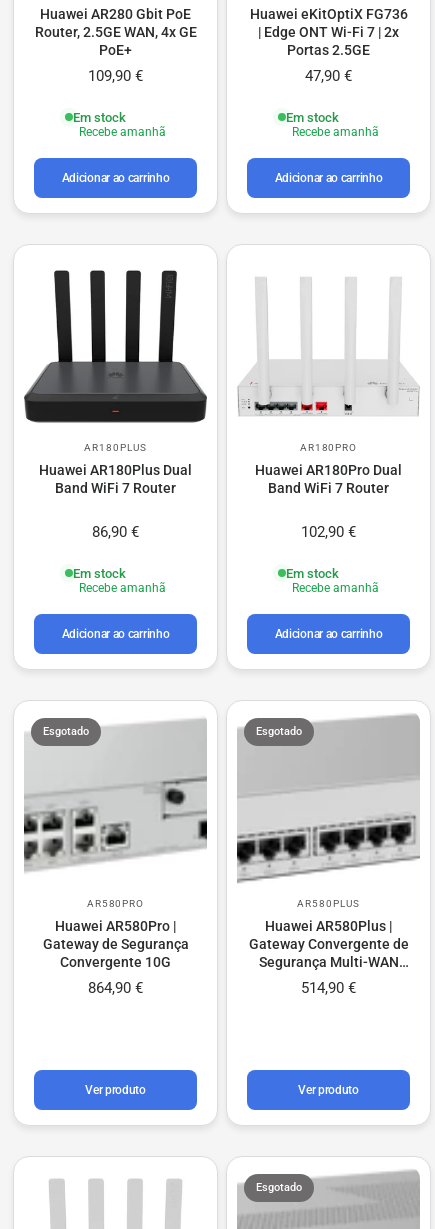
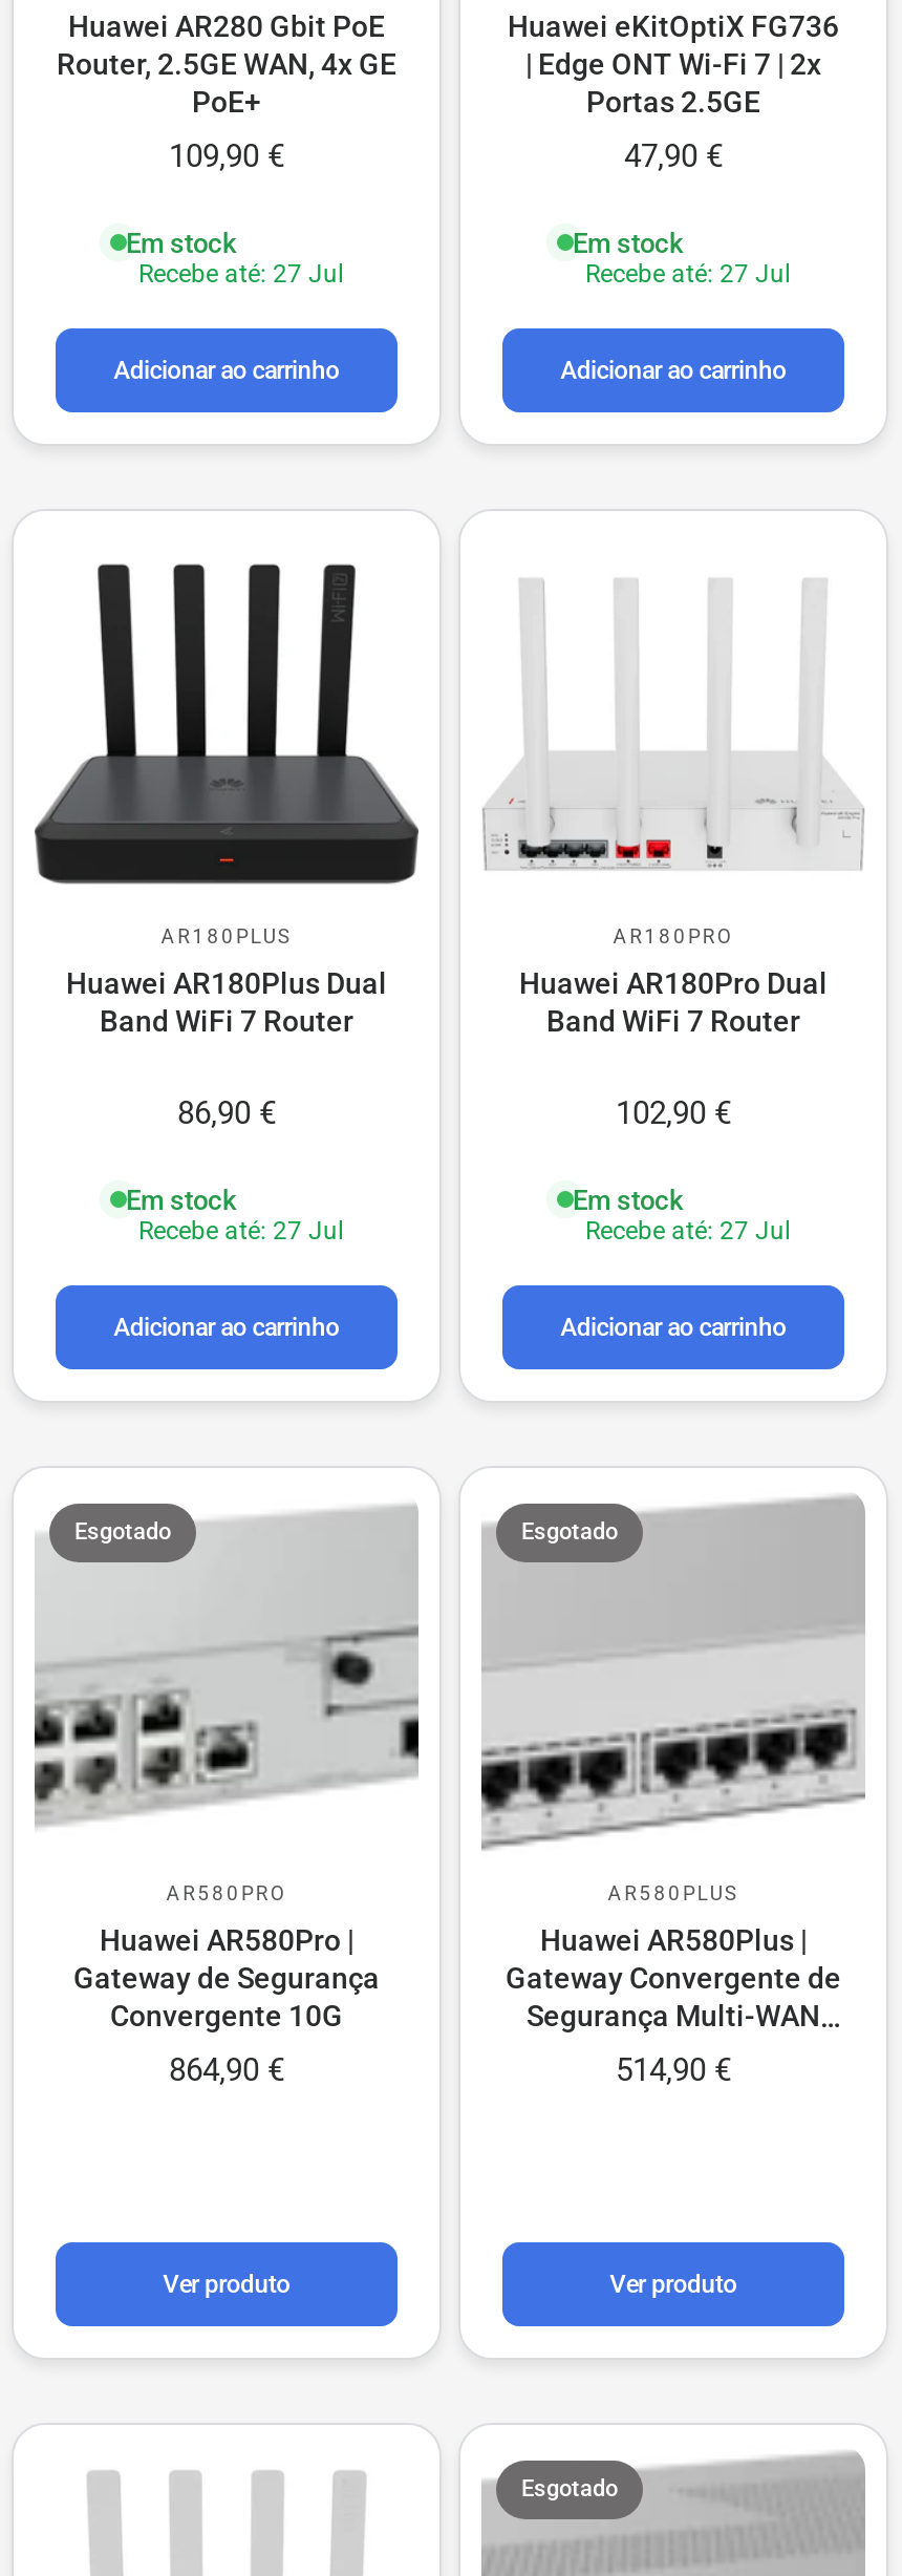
[79,125,166,139] Recebe amanhã -> [138,259,344,288] Recebe até: 27 Jul
[292,125,379,139] Recebe amanhã -> [585,259,791,288] Recebe até: 27 Jul
[79,581,166,595] Recebe amanhã -> [138,1216,344,1246] Recebe até: 27 Jul
[292,581,379,595] Recebe amanhã -> [585,1216,791,1246] Recebe até: 27 Jul

